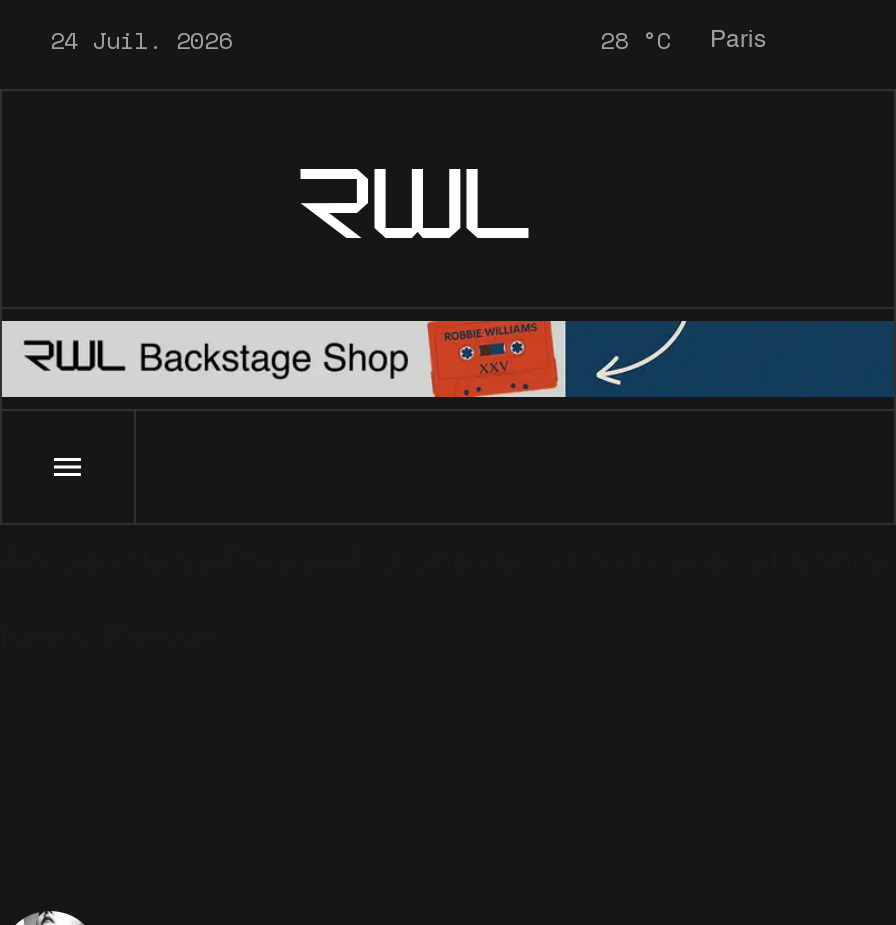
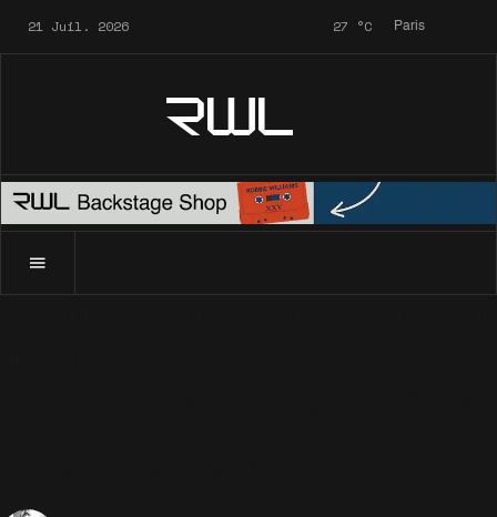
[50,23,232,57] 24 Juil. 2026 -> [28,17,129,36] 21 Juil. 2026
[600,23,766,57] 28 °C Paris -> [333,17,425,36] 27 °C Paris

